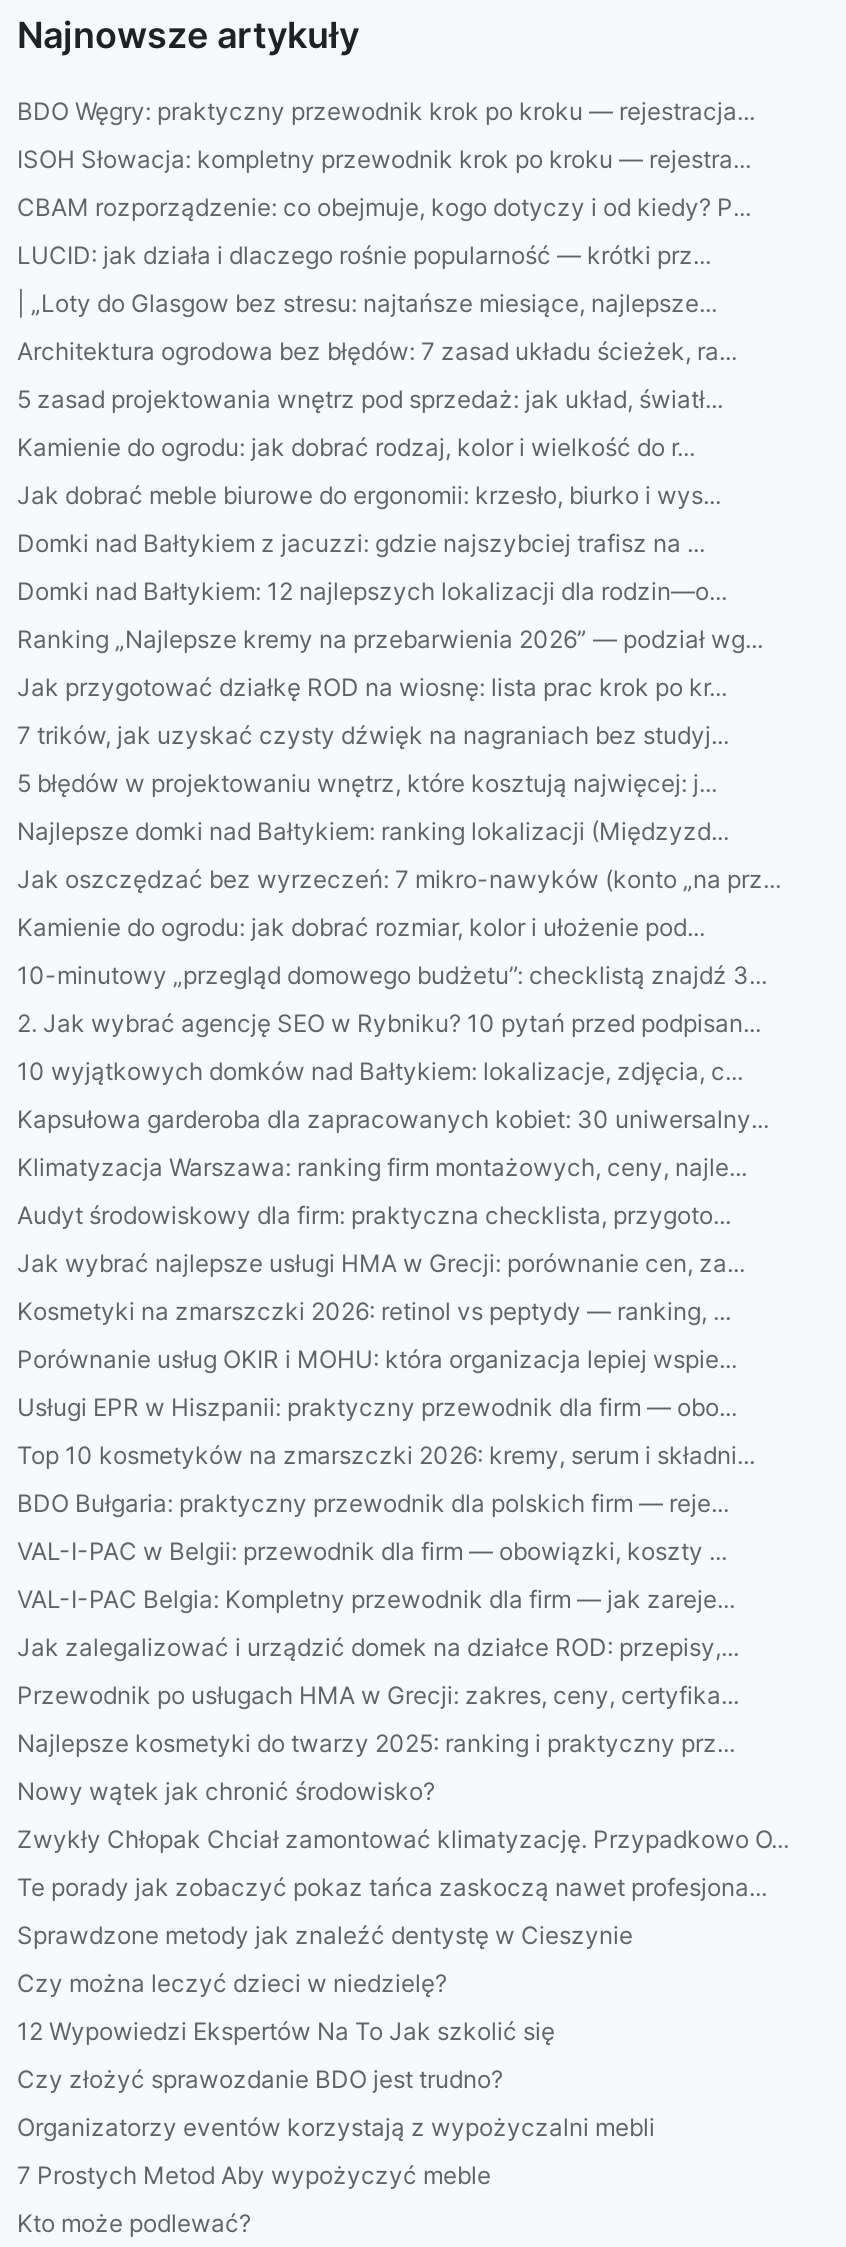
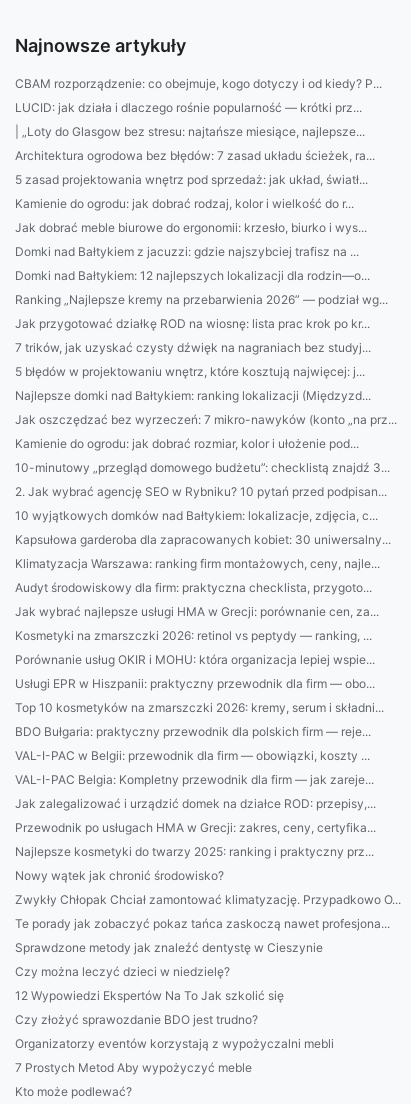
[17,96,755,174] BDO Węgry: praktyczny przewodnik krok po kroku — rejestracja... | ISOH Słowacja: kompletny przewodnik krok po kroku — rejestra... -> none

